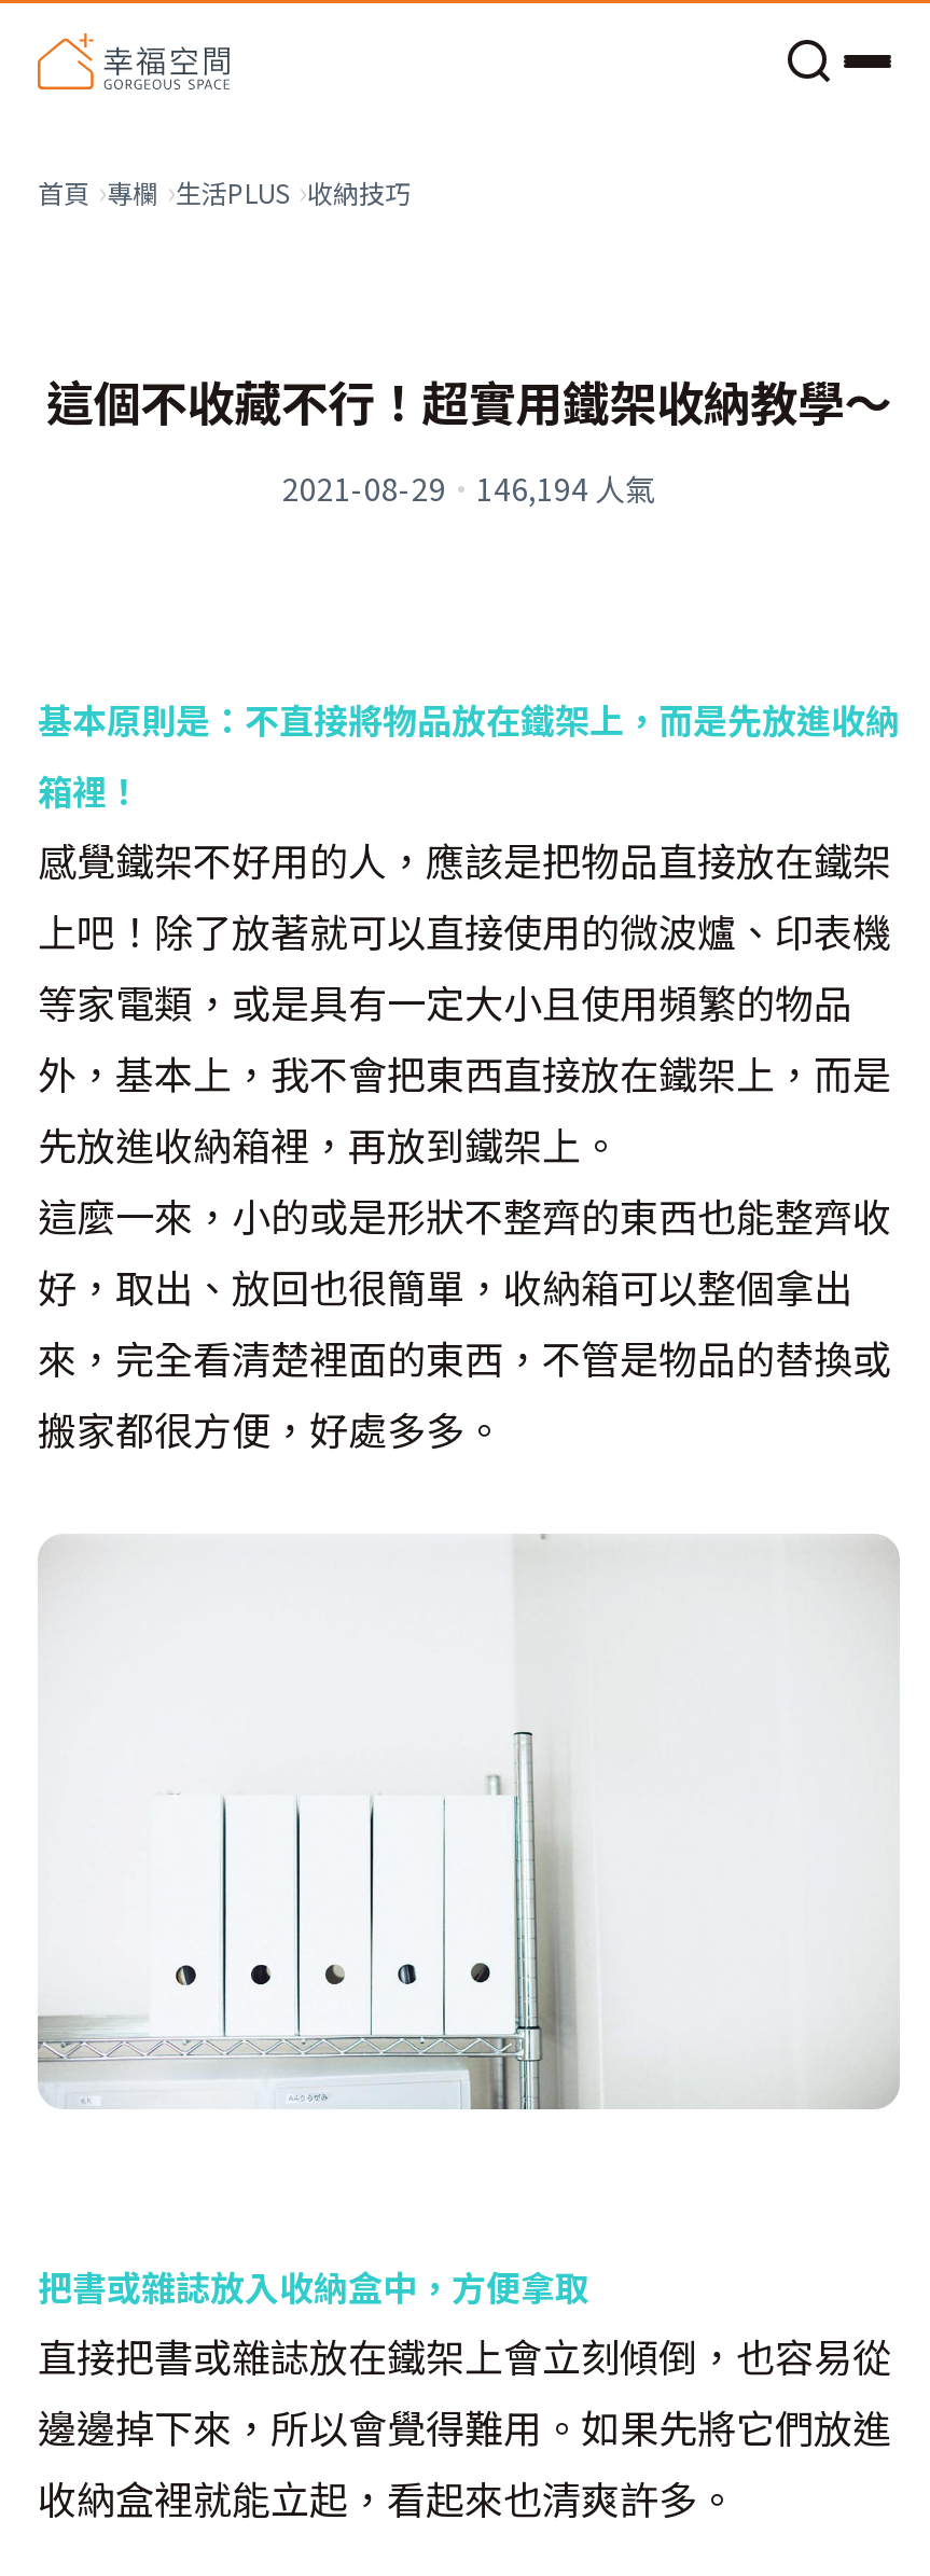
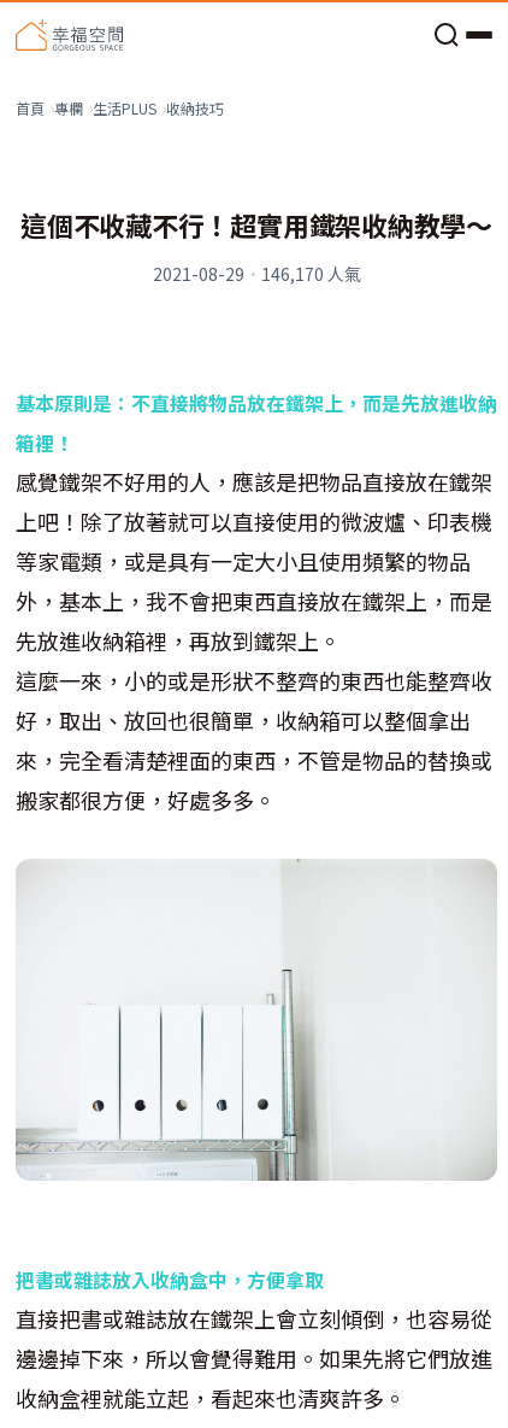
[282,467,655,510] 2021-08-29 · 146,194人氣 -> [152,262,361,286] 2021-08-29 · 146,170人氣

